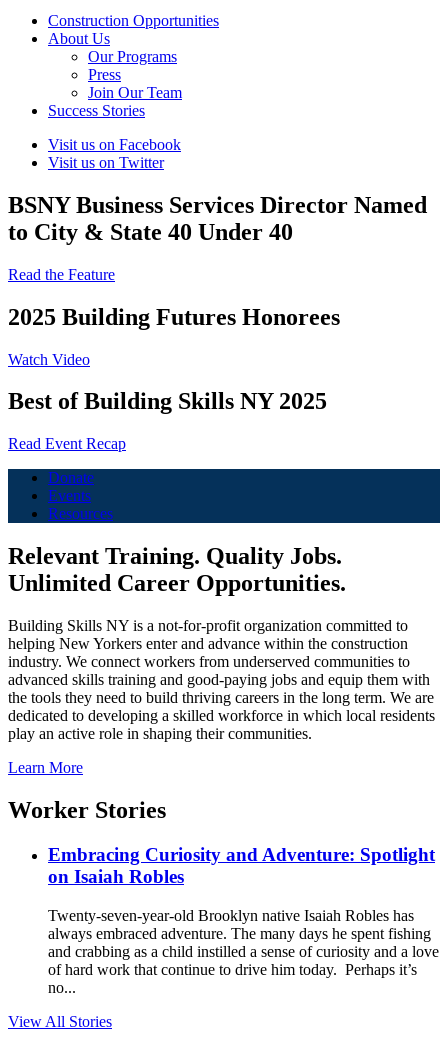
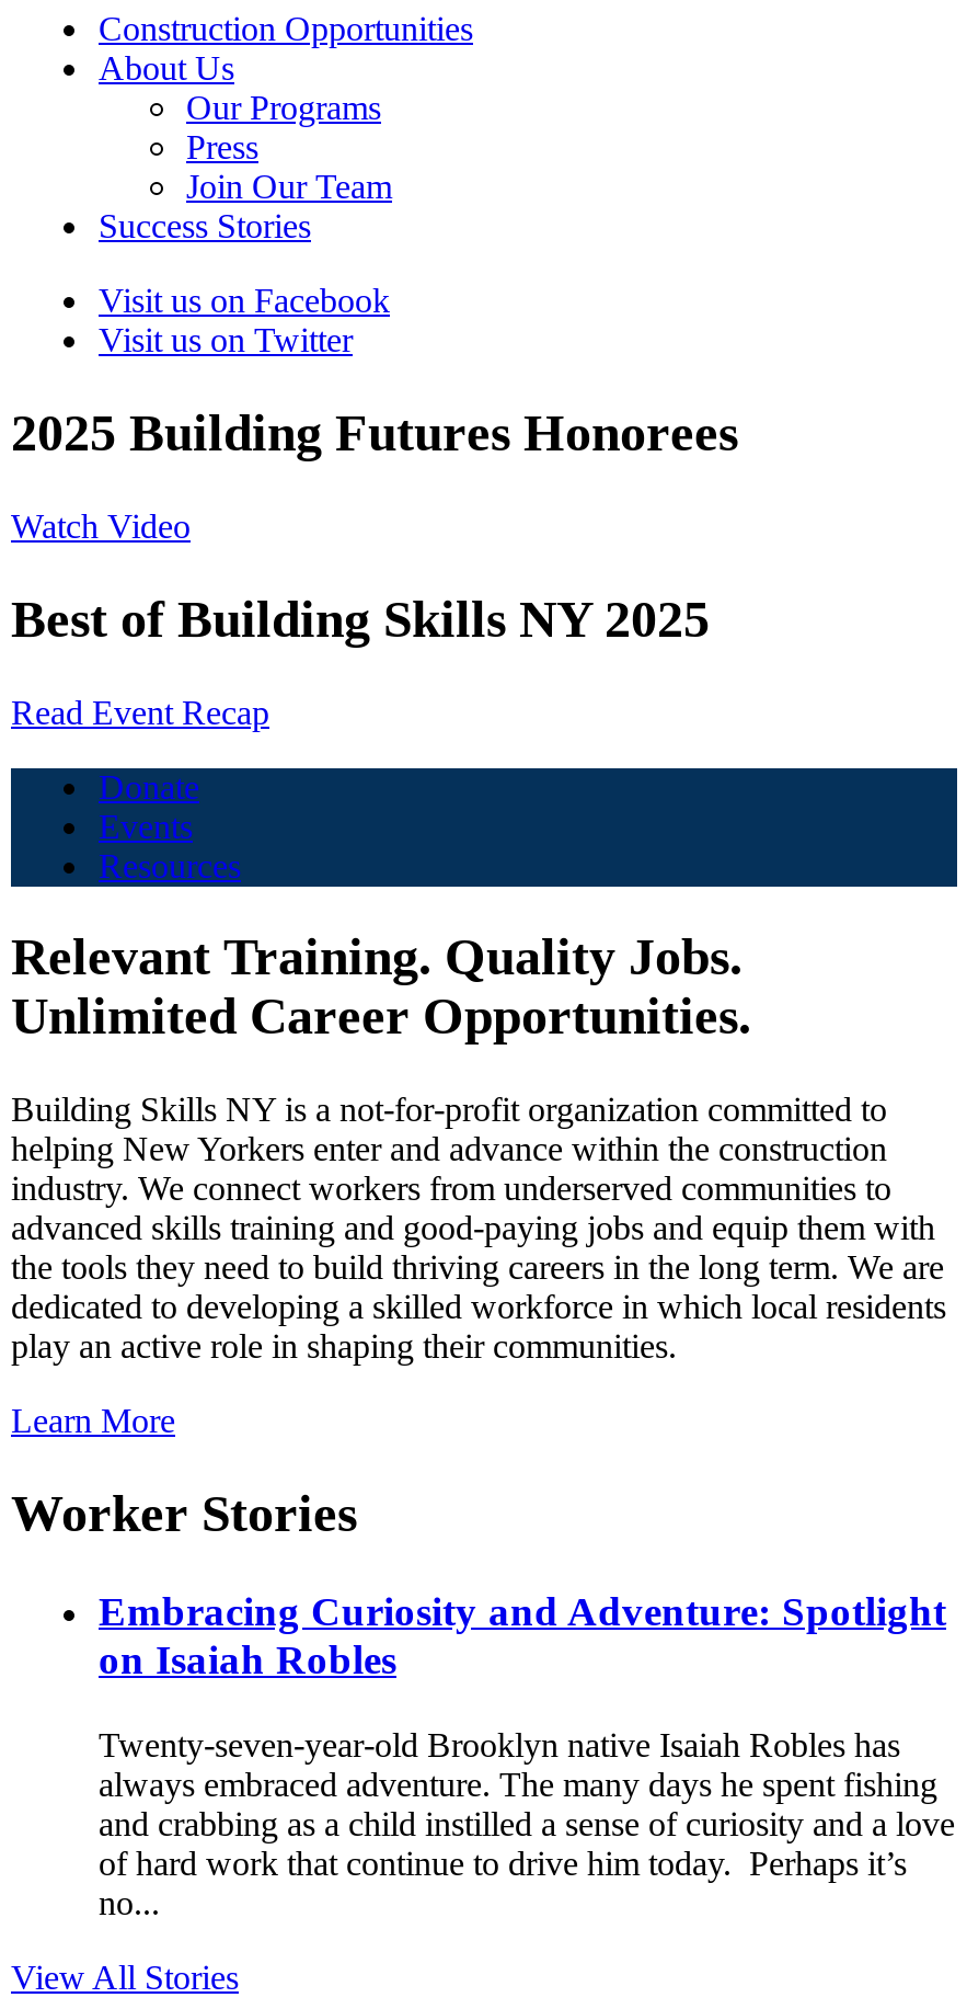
[8,192,427,283] BSNY Business Services Director Named | to City & State 40 Under 40 | Read the Feature -> none

